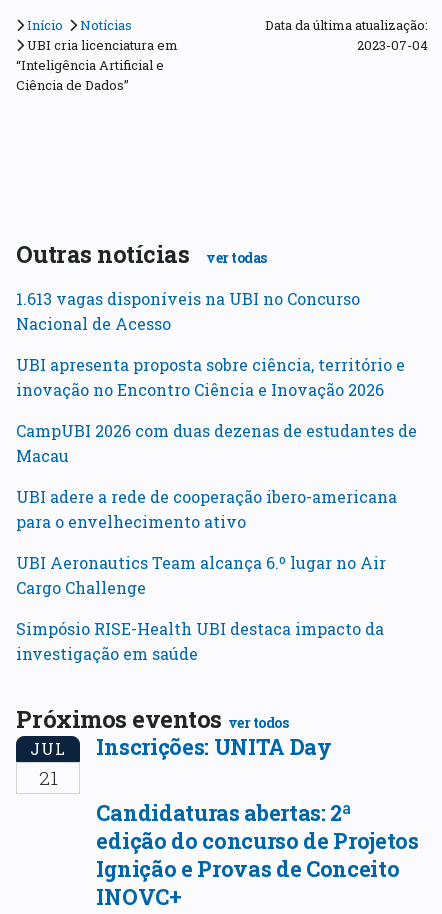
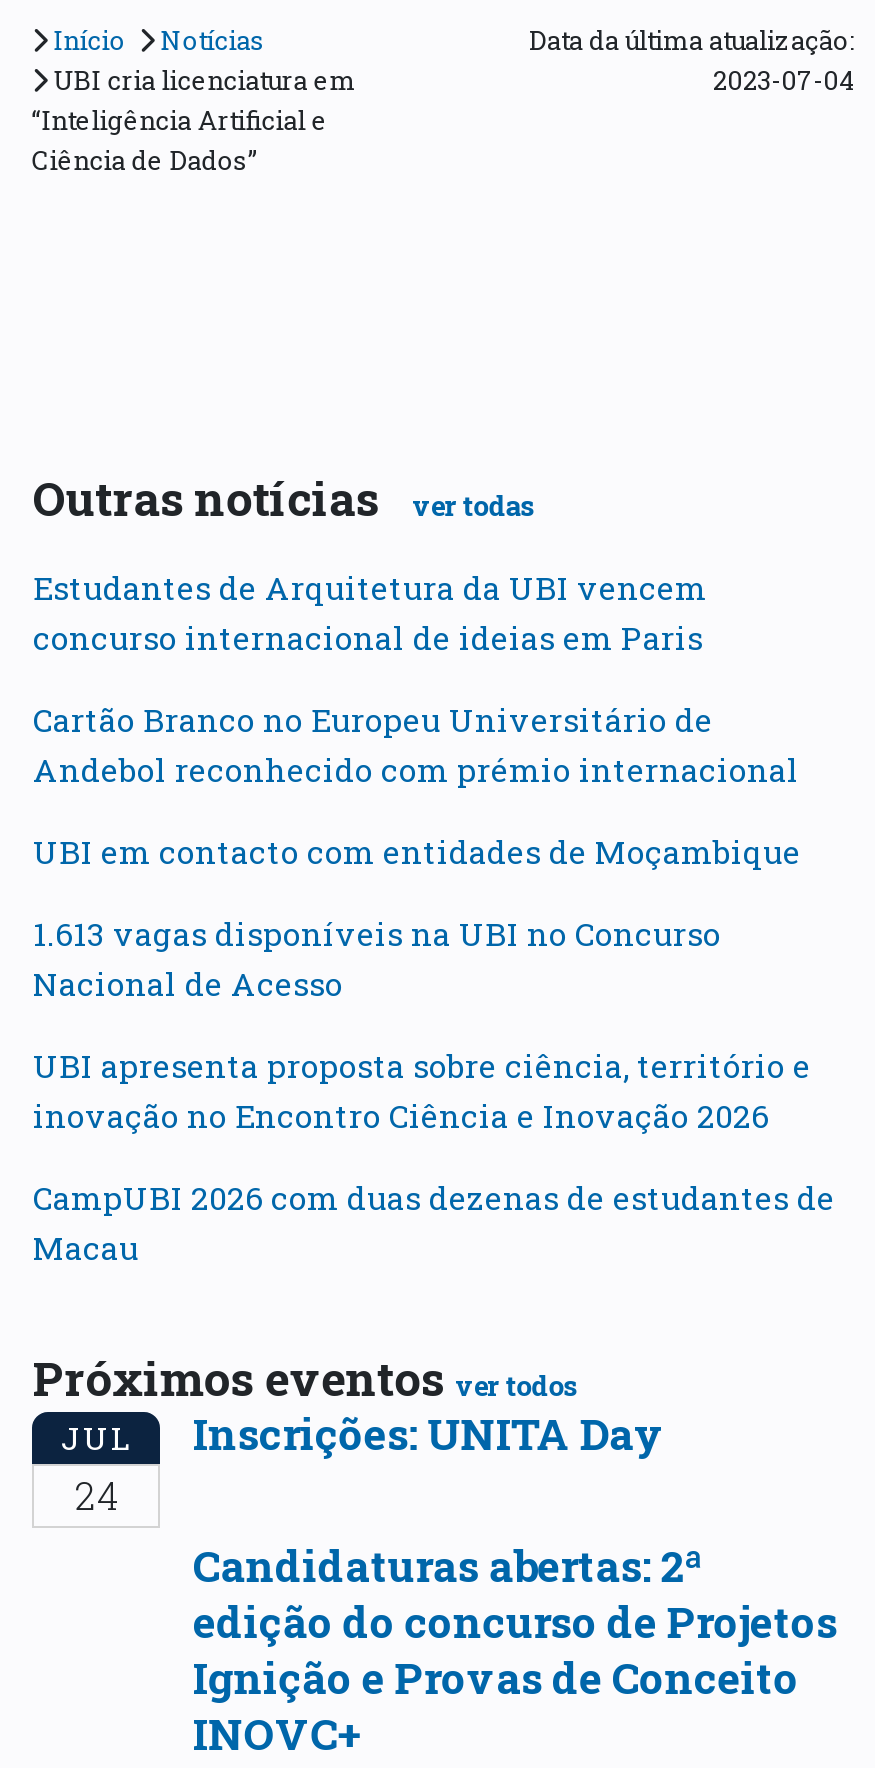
none -> [33,565,801,871] Estudantes de Arquitetura da UBI vencem | concurso internacional de ideias em Paris | Cartão Branco no Europeu Universitário de | Andebol reconhecido com prémio internacional | UBI em contacto com entidades de Moçambique
moved [16,288,417,466] -> [33,911,835,1267]: 1.613 vagas disponíveis na UBI no Concurso | Nacional de Acesso | UBI apresenta proposta sobre ciência, território e | inovação no Encontro Ciência e Inovação 2026 | CampUBI 2026 com duas dezenas de estudantes de | Macau
[16,486,397,664] UBI adere a rede de cooperação ibero-americana | para o envelhecimento ativo | UBI Aeronautics Team alcança 6.º lugar no Air | Cargo Challenge | Simpósio RISE-Health UBI destaca impacto da | investigação em saúde -> none
[39,765,58,790] 21 -> [75,1470,119,1520] 24

